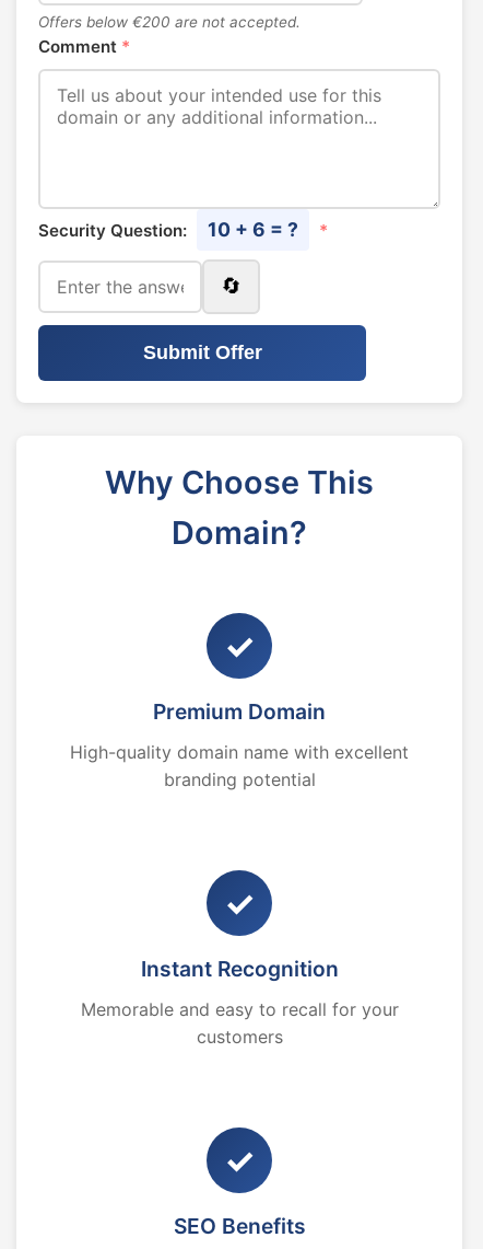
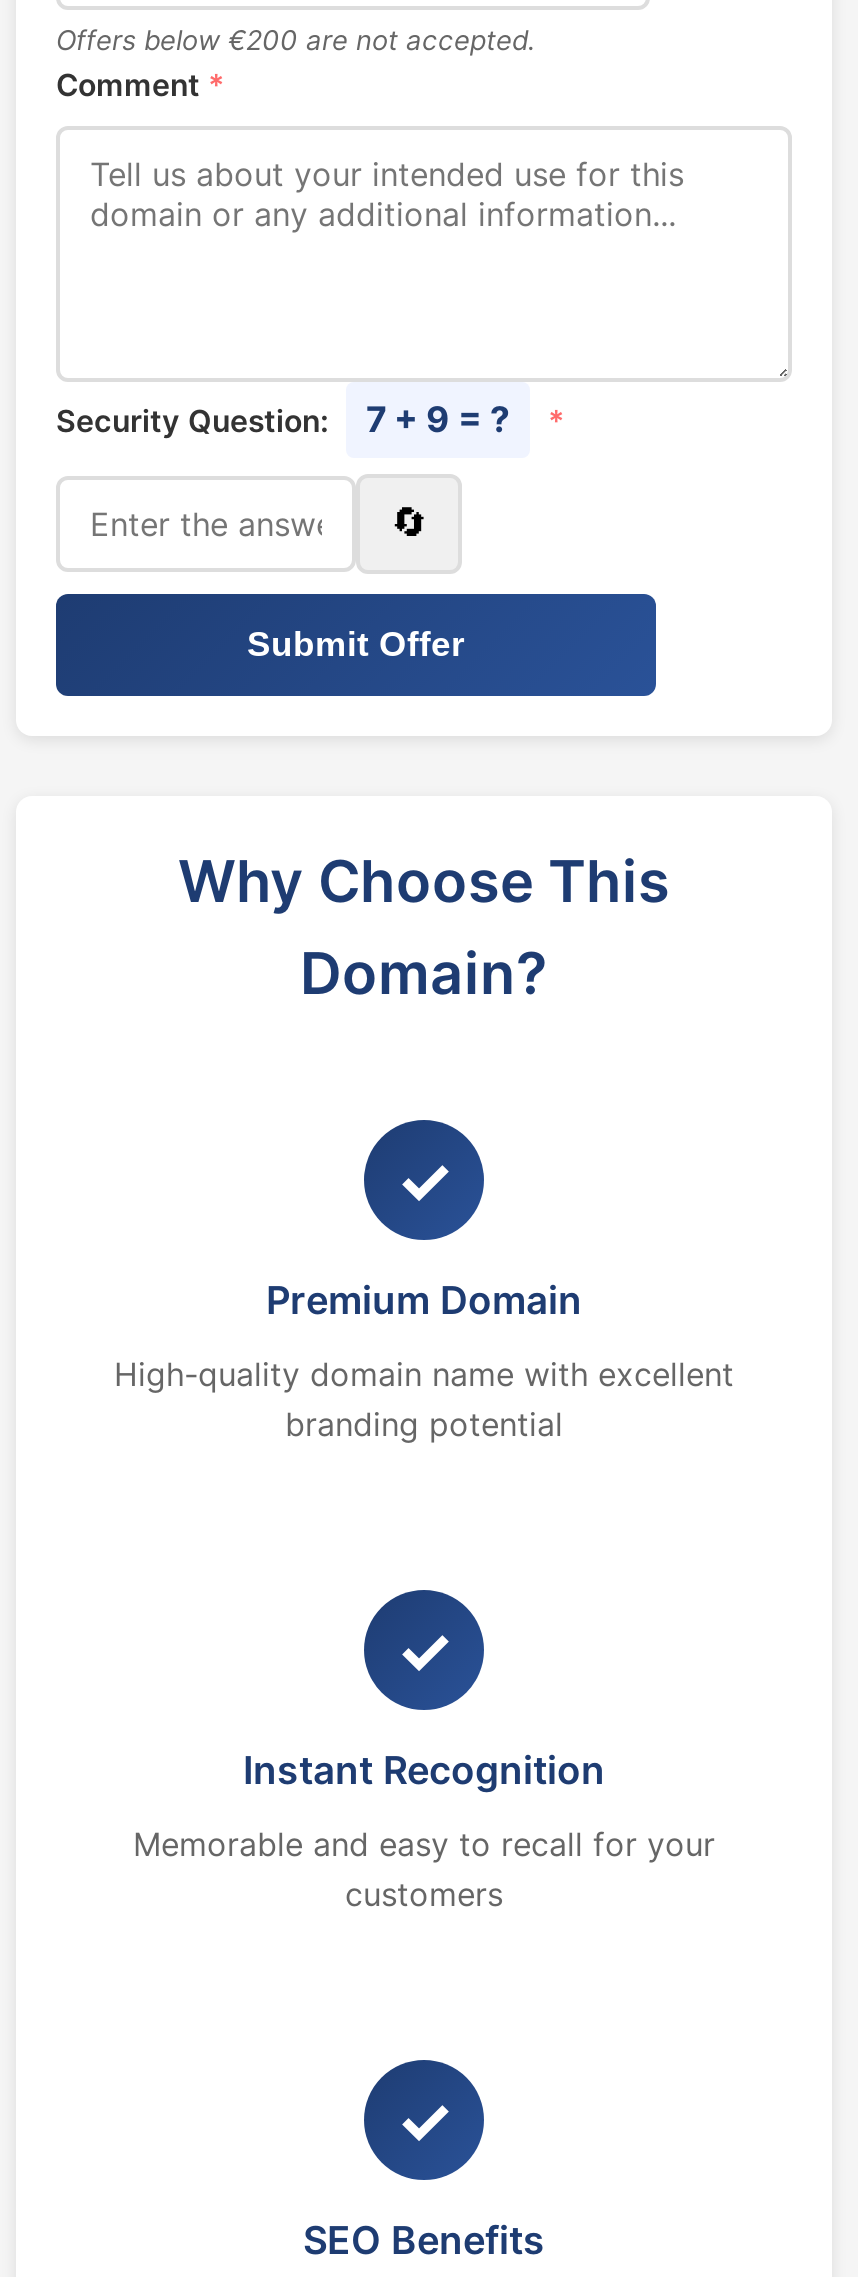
[208,218,298,241] 10 + 6 = ? -> [366,398,510,440] 7 + 9 = ?

